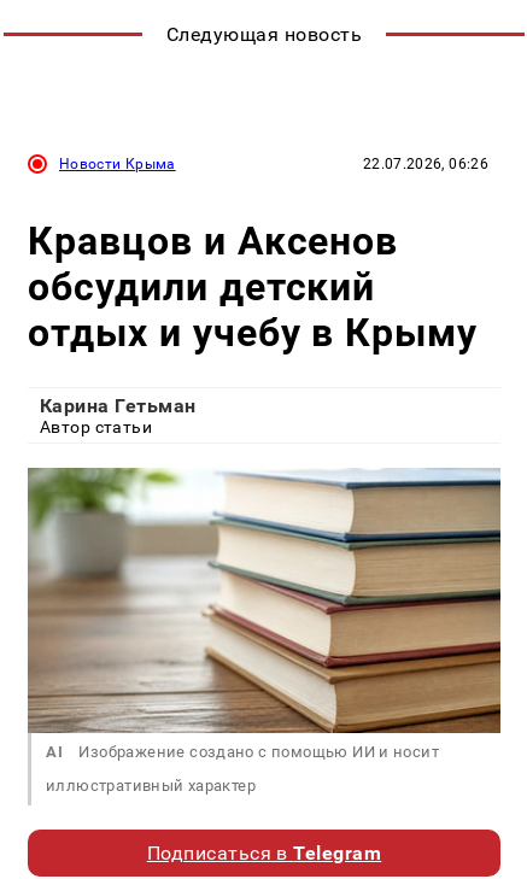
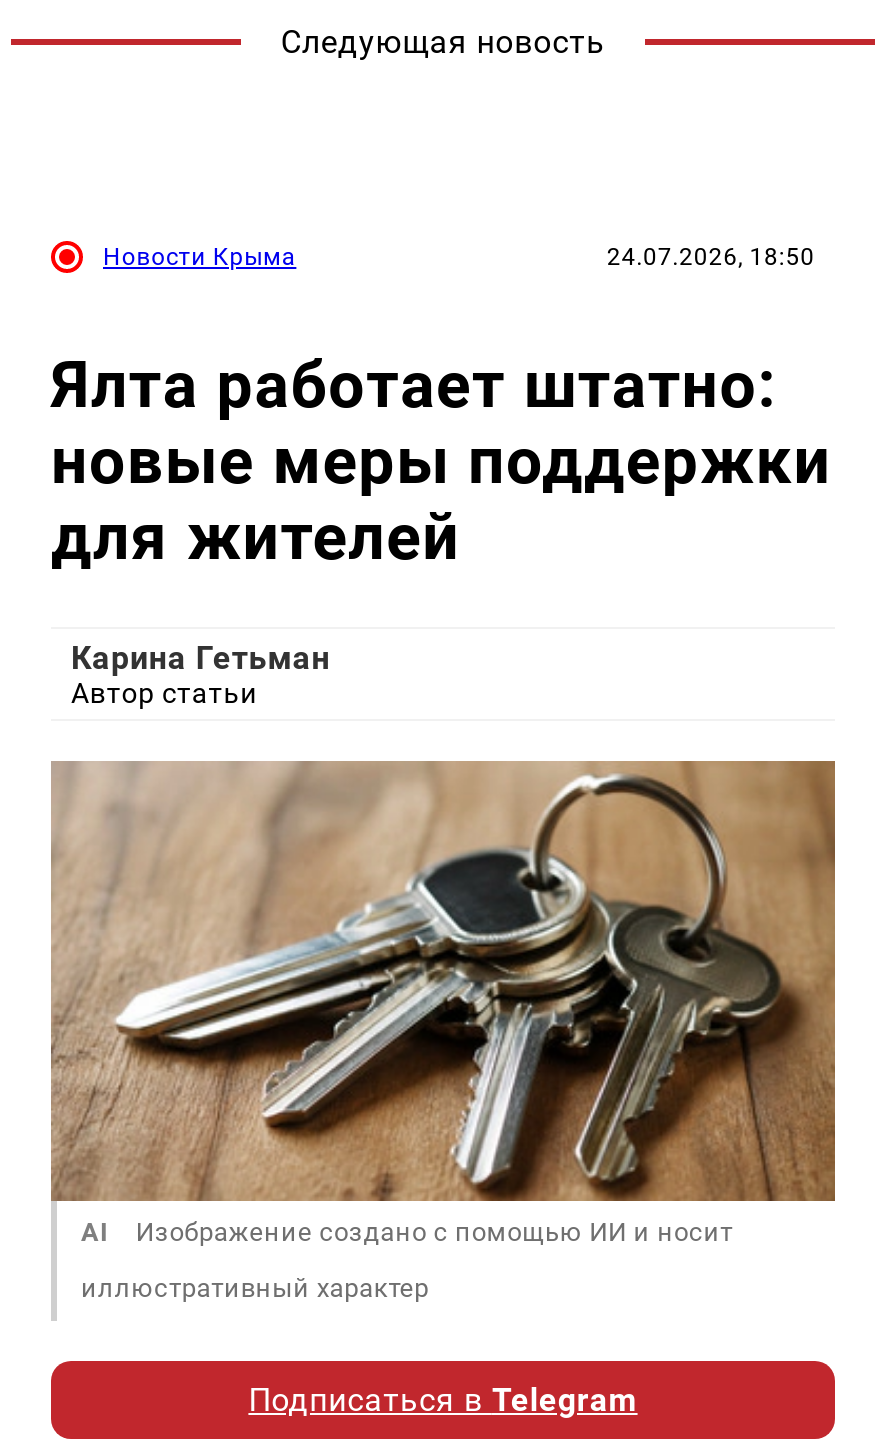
[363,156,488,173] 22.07.2026, 06:26 -> [607,243,815,271] 24.07.2026, 18:50
[28,218,478,355] Кравцов и Аксенов | обсудили детский | отдых и учебу в Крыму -> [51,346,831,574] Ялта работает штатно: | новые меры поддержки | для жителей
[28,468,502,734] [image] -> [51,759,837,1203] [image]

